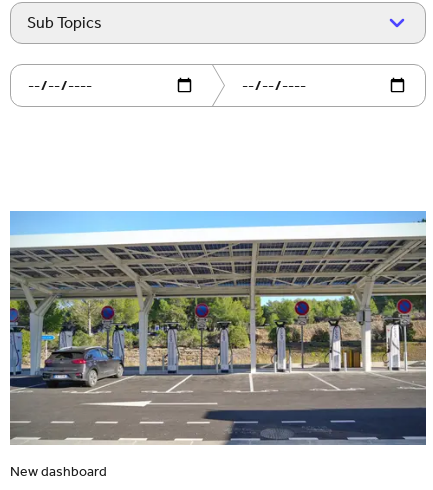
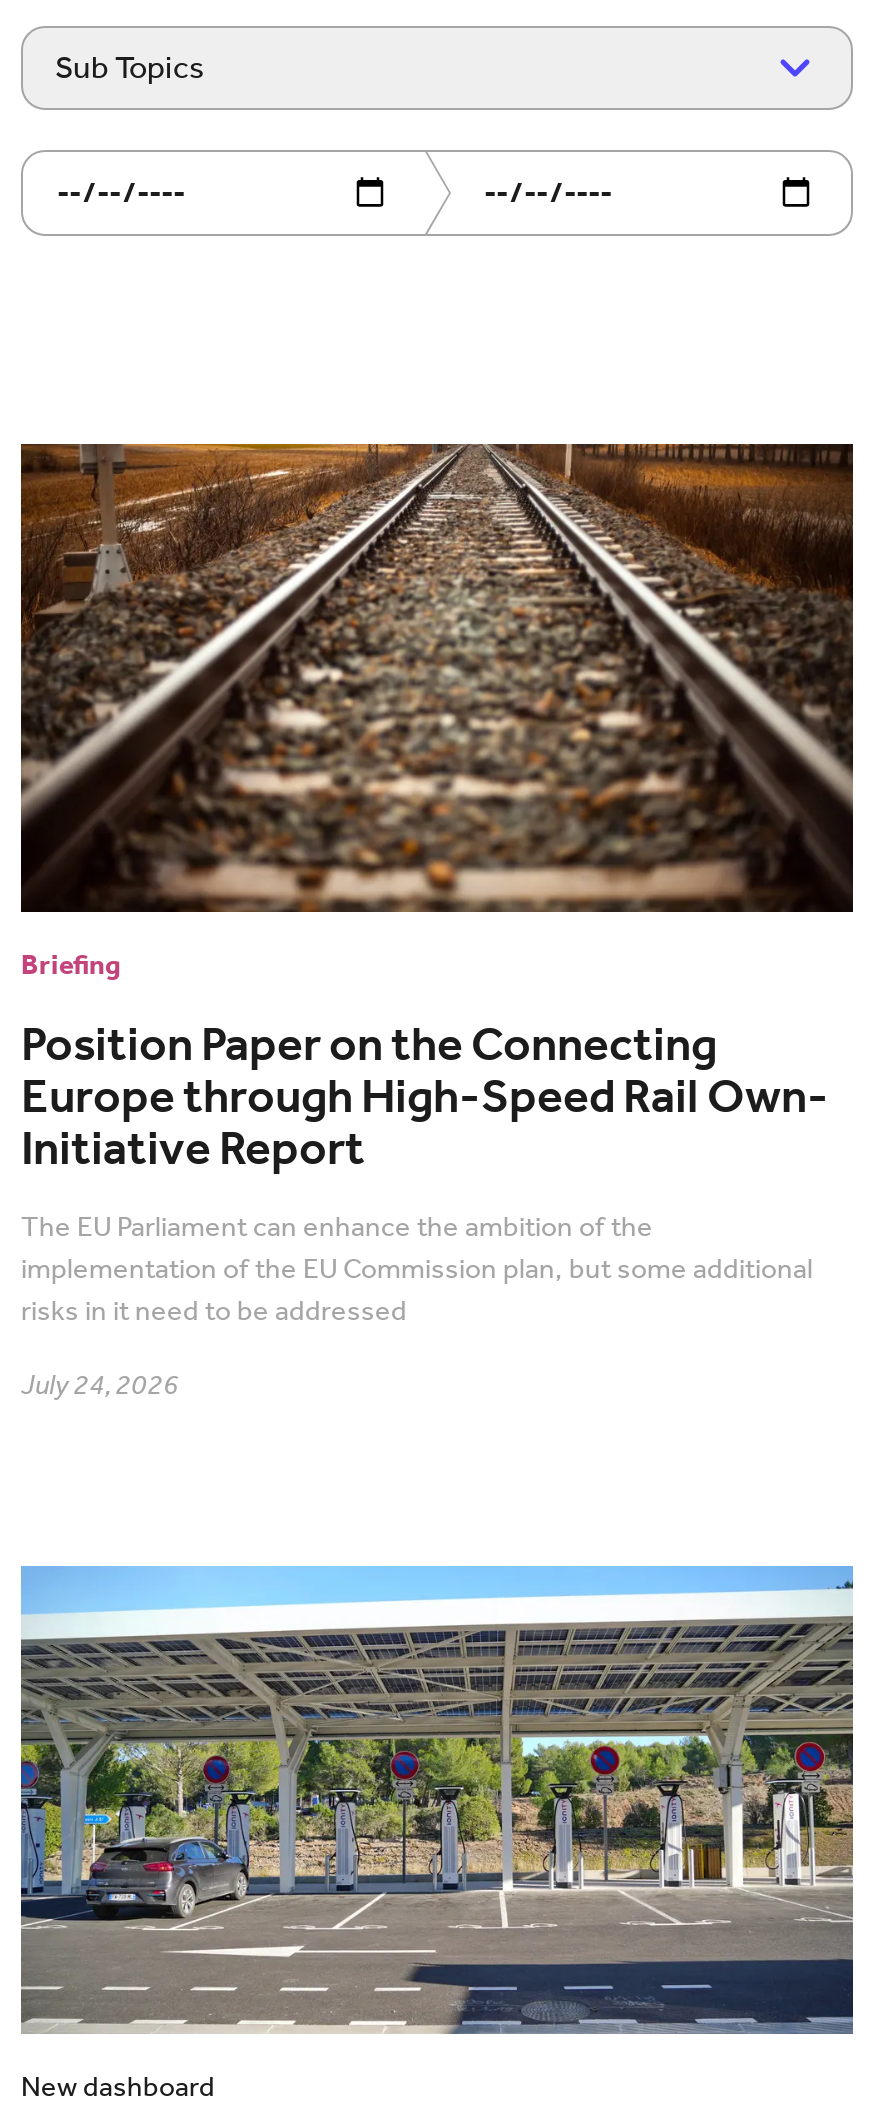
none -> [19,442,855,1402] [image] | Briefing | Position Paper on the Connecting | Europe through High-Speed Rail Own- | Initiative Report | The EU Parliament can enhance the ambition of the | implementation of the EU Commission plan, but some additional | risks in it need to be addressed | July 24, 2026

